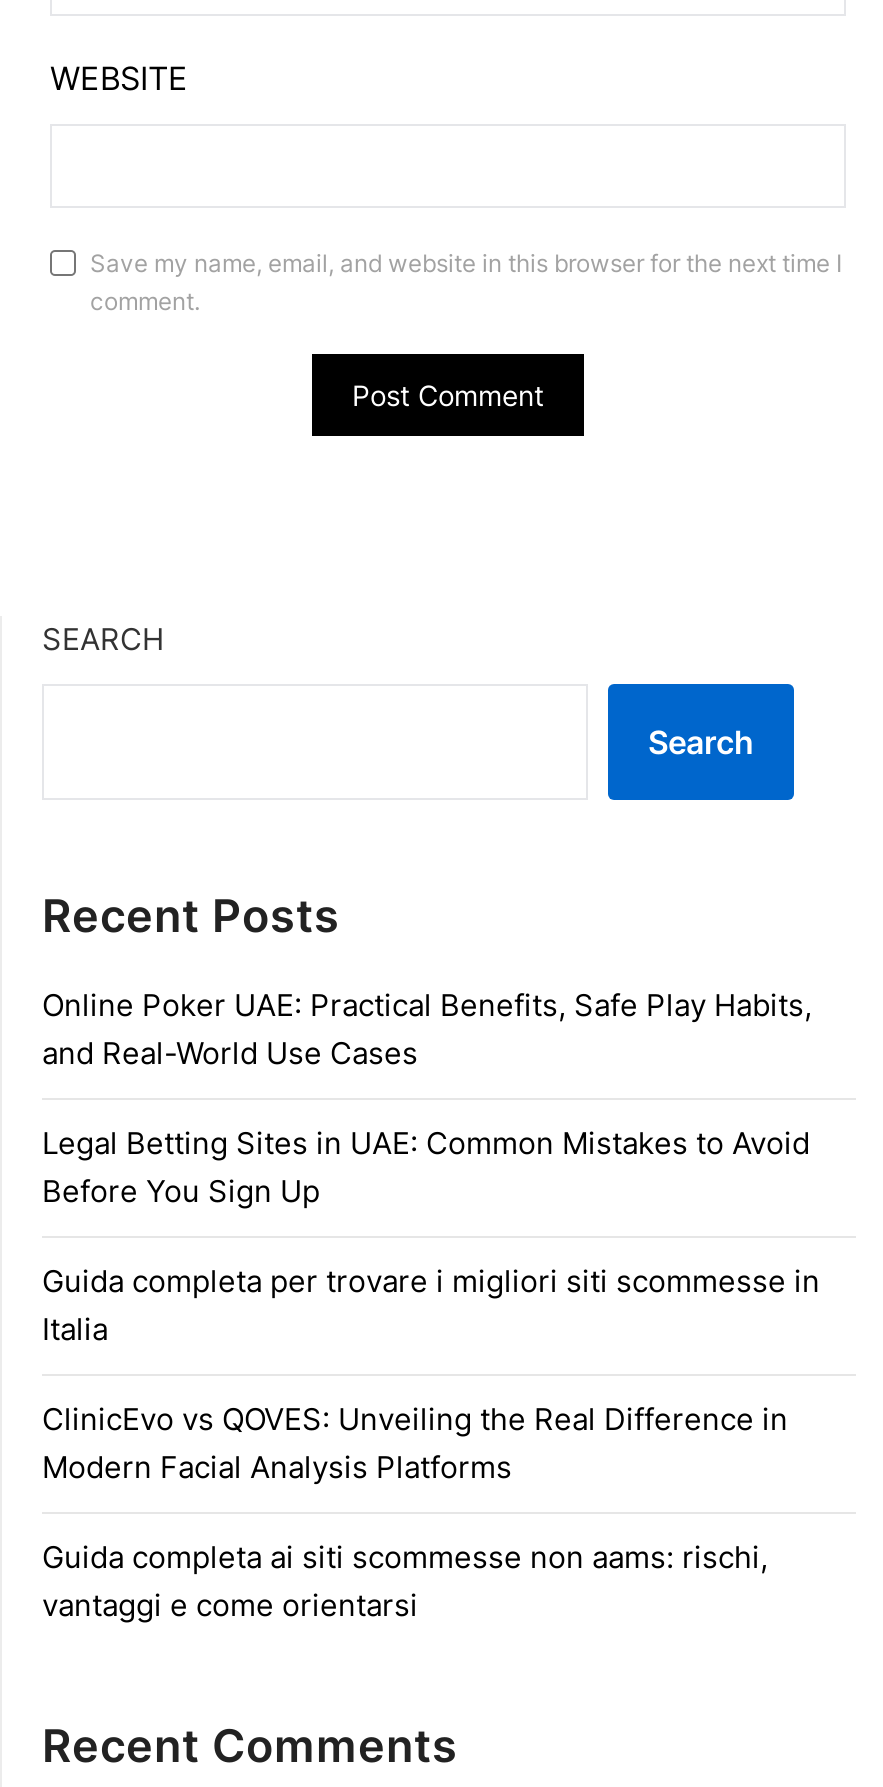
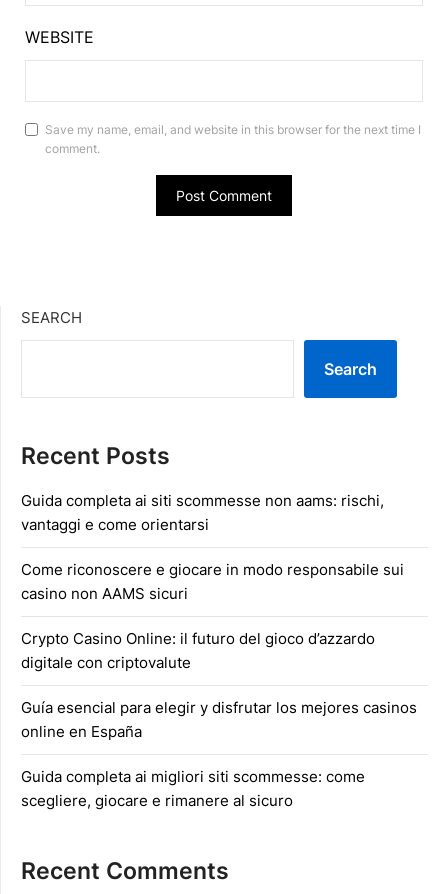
[42,986,820,1486] Online Poker UAE: Practical Benefits, Safe Play Habits, | and Real-World Use Cases | Legal Betting Sites in UAE: Common Mistakes to Avoid | Before You Sign Up | Guida completa per trovare i migliori siti scommesse in | Italia | ClinicEvo vs QOVES: Unveiling the Real Difference in | Modern Facial Analysis Platforms -> none
moved [42,1538,768,1624] -> [21,491,384,534]: Guida completa ai siti scommesse non aams: rischi, | vantaggi e come orientarsi
none -> [21,560,417,810] Come riconoscere e giocare in modo responsabile sui | casino non AAMS sicuri | Crypto Casino Online: il futuro del gioco d’azzardo | digitale con criptovalute | Guía esencial para elegir y disfrutar los mejores casinos | online en España | Guida completa ai migliori siti scommesse: come | scegliere, giocare e rimanere al sicuro

